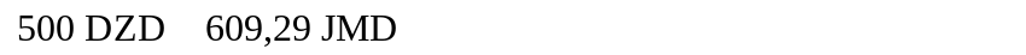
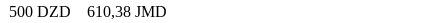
[17,8,398,48] 500 DZD 609,29 JMD -> [9,3,167,20] 500 DZD 610,38 JMD

